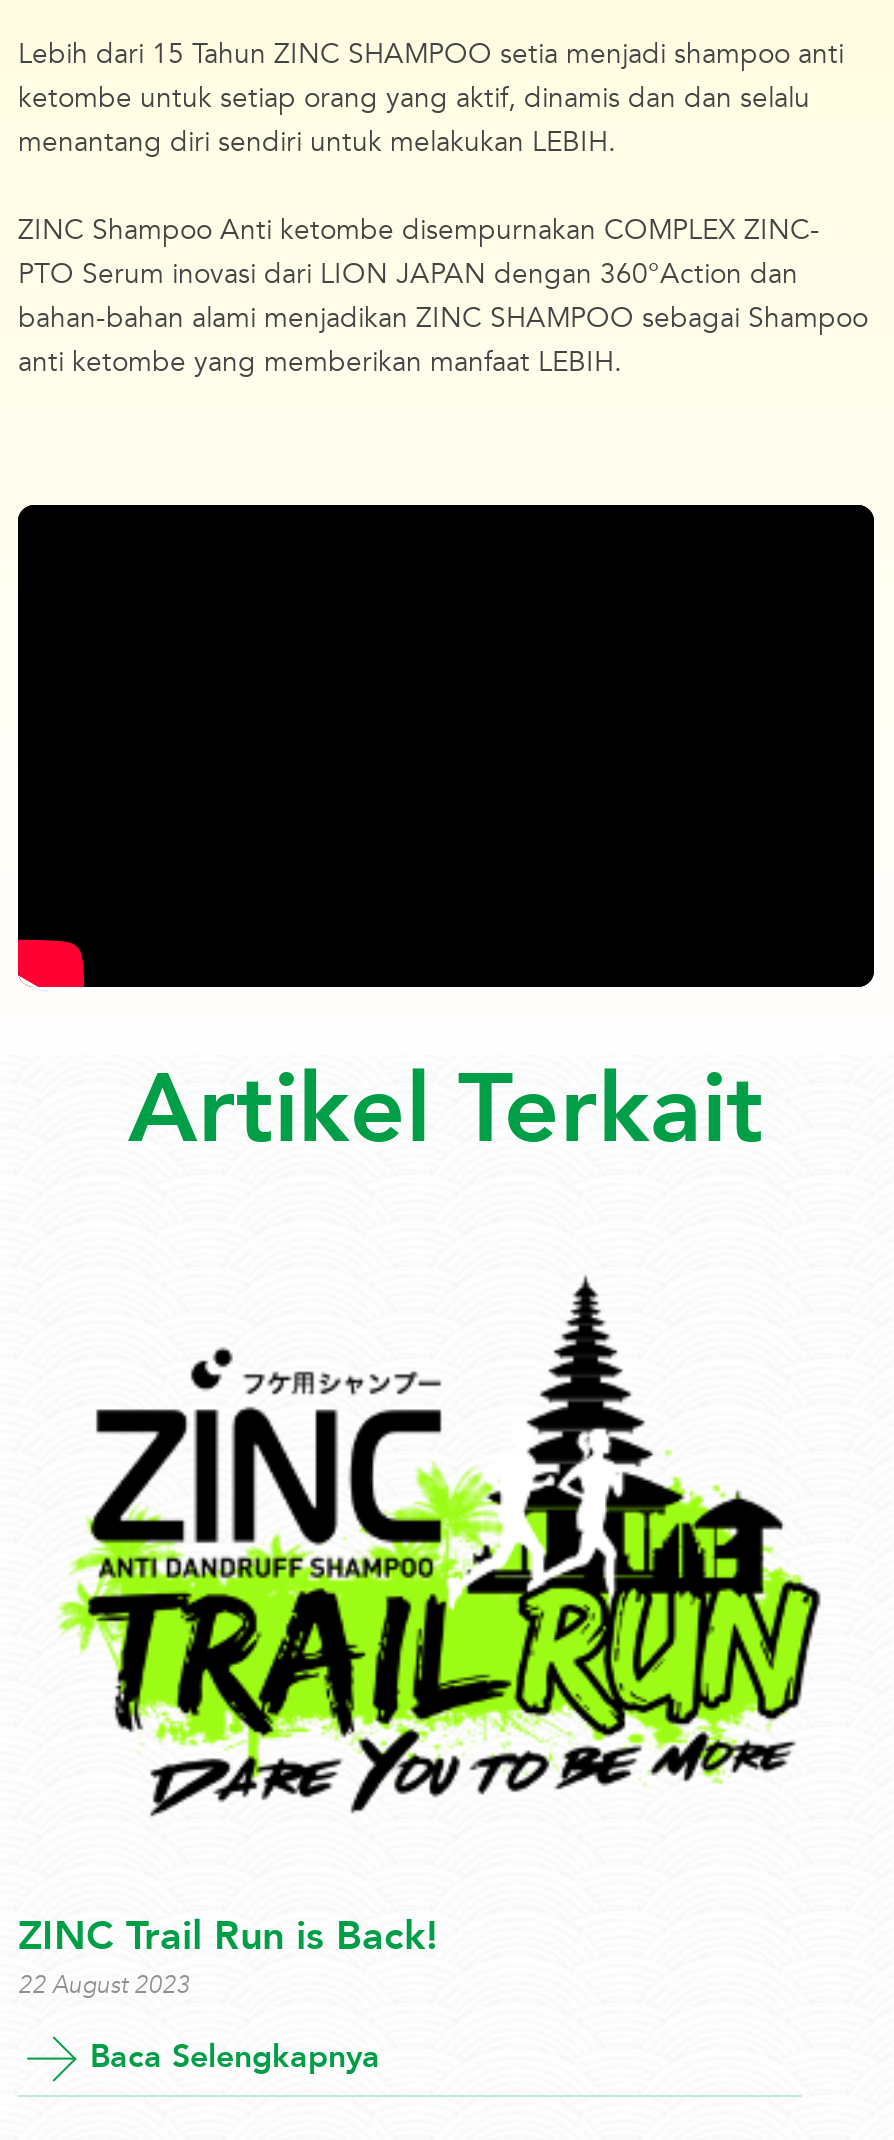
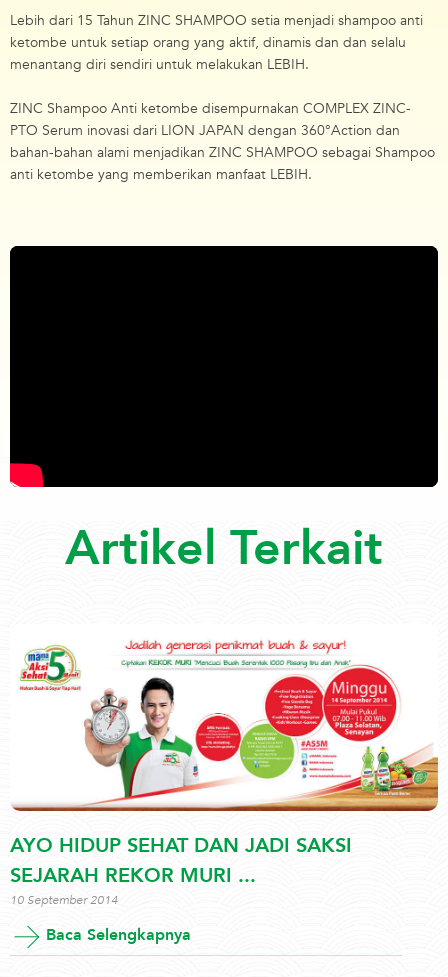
[58,1277,822,1791] [image] -> [12,633,439,814] [image]
[18,1909,438,2001] ZINC Trail Run is Back! | 22 August 2023 -> [10,831,352,907] AYO HIDUP SEHAT DAN JADI SAKSI | SEJARAH REKOR MURI ... | 10 September 2014

